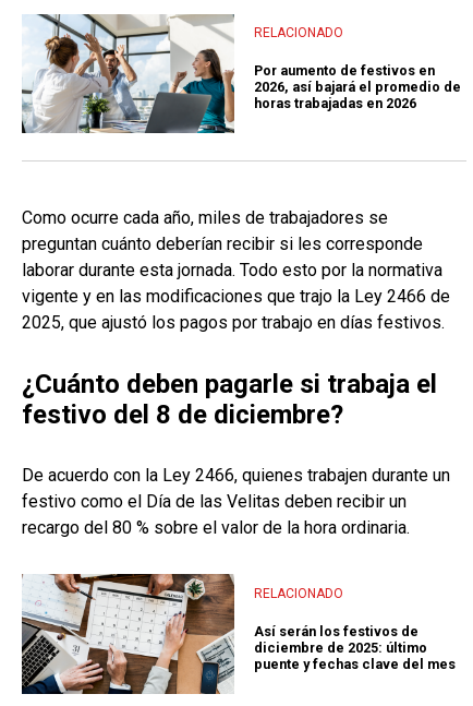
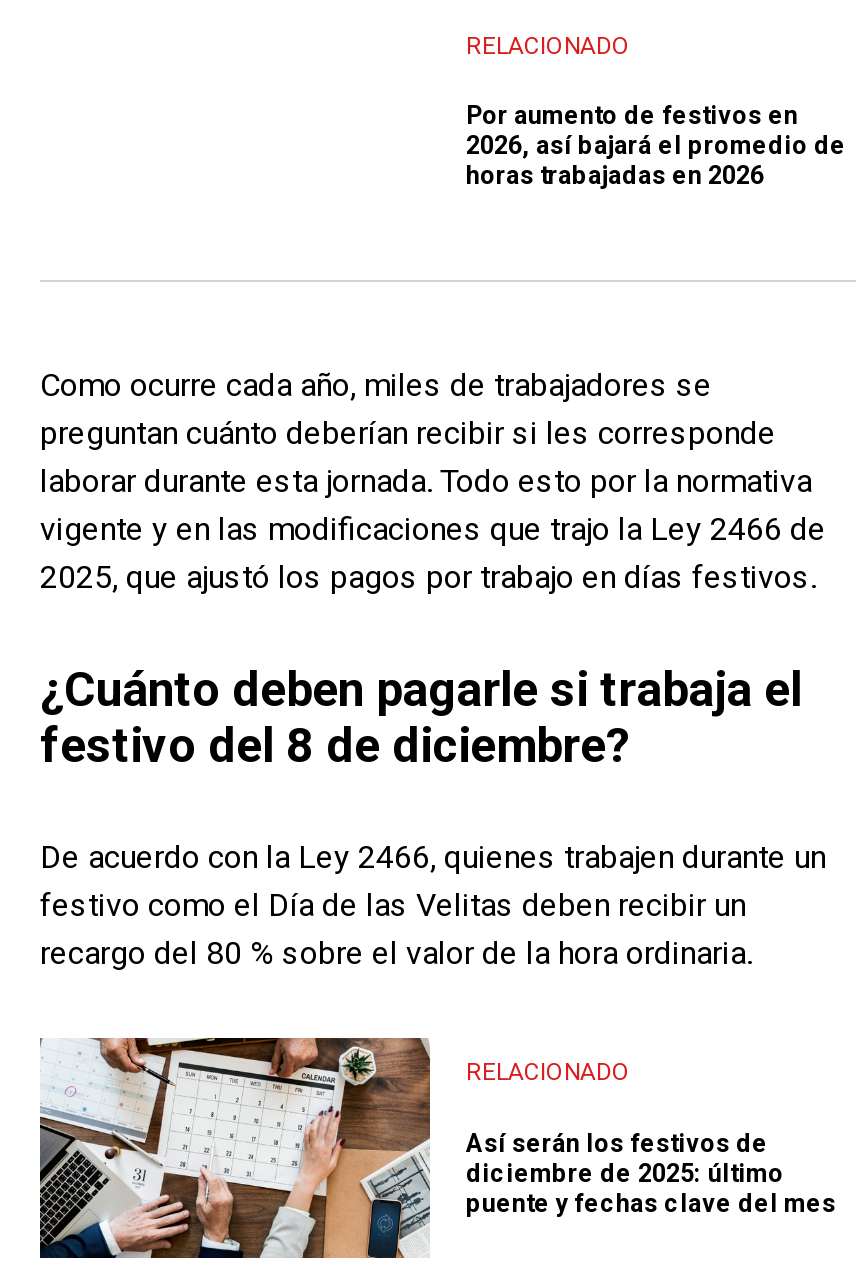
[21,13,235,134] [image] -> none

